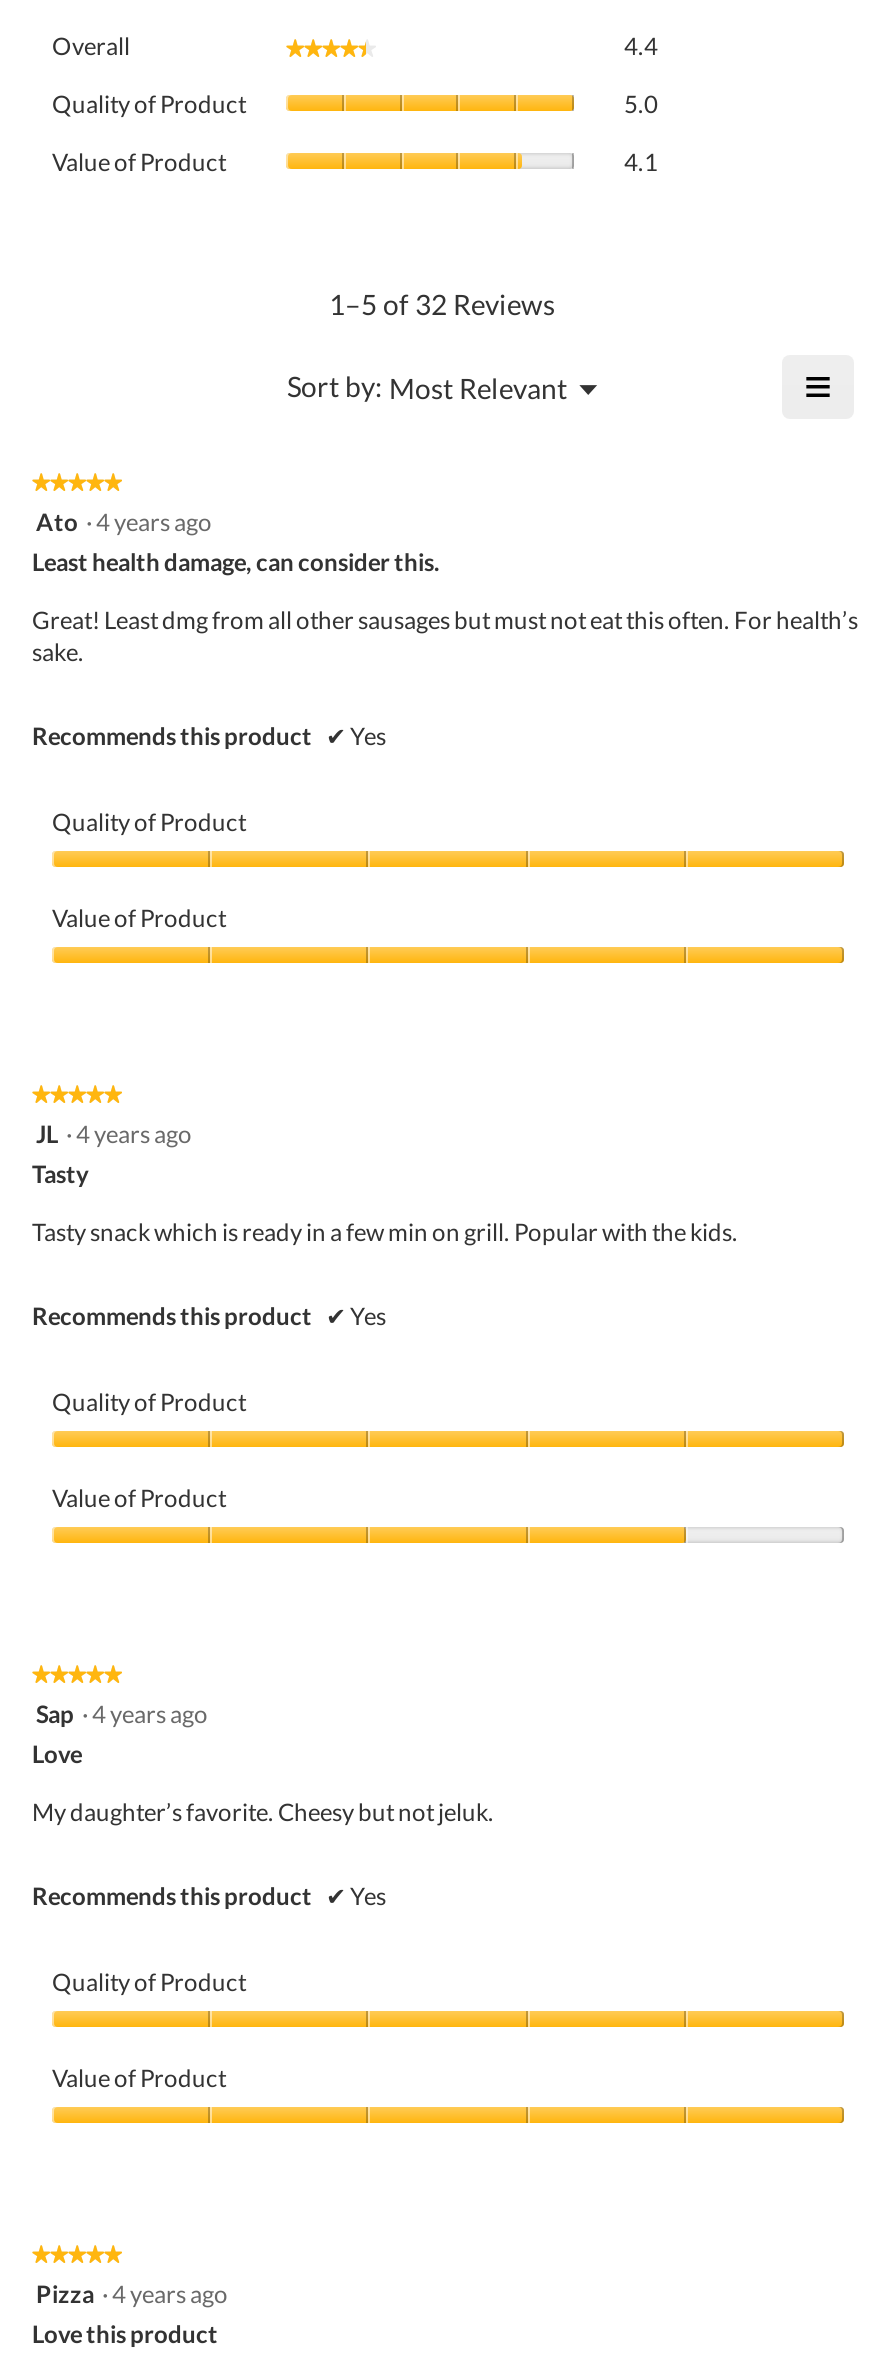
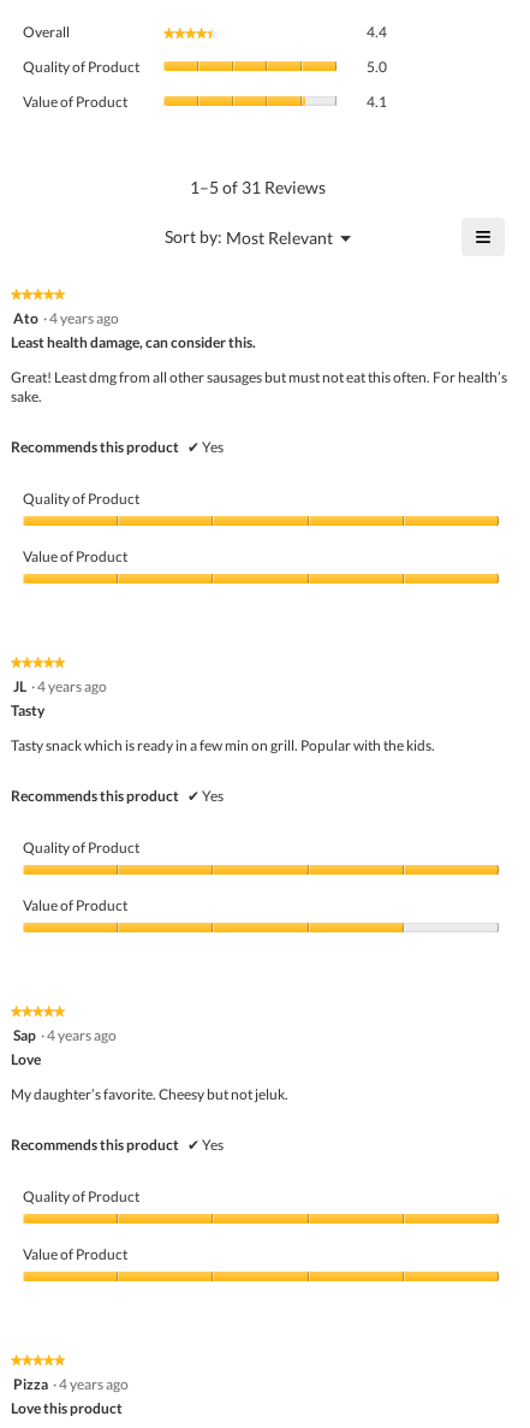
[329,287,567,321] 1–5 of 32 Reviews -> [189,177,332,197] 1–5 of 31 Reviews

